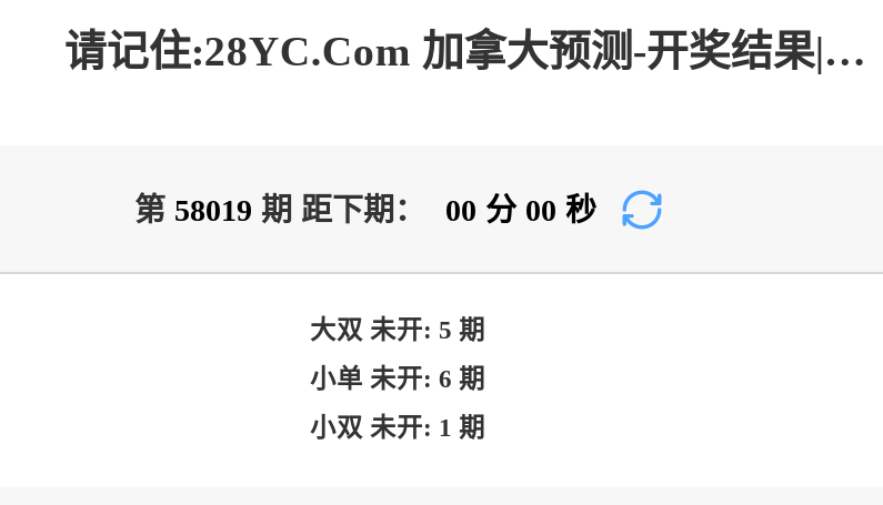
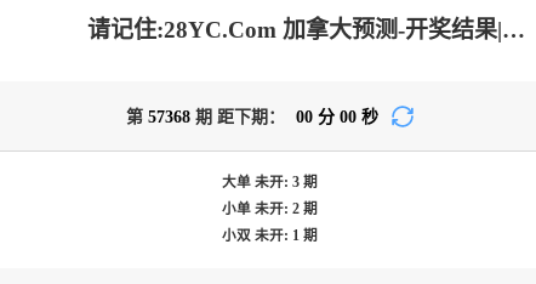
[134,194,596,228] 第58019期 距下期： 00分 00秒 -> [126,108,378,126] 第57368期 距下期： 00分 00秒
[310,316,485,345] 大双未开: 5期 -> [221,175,317,191] 大单未开: 3期
[310,365,485,394] 小单未开: 6期 -> [221,201,317,217] 小单未开: 2期

